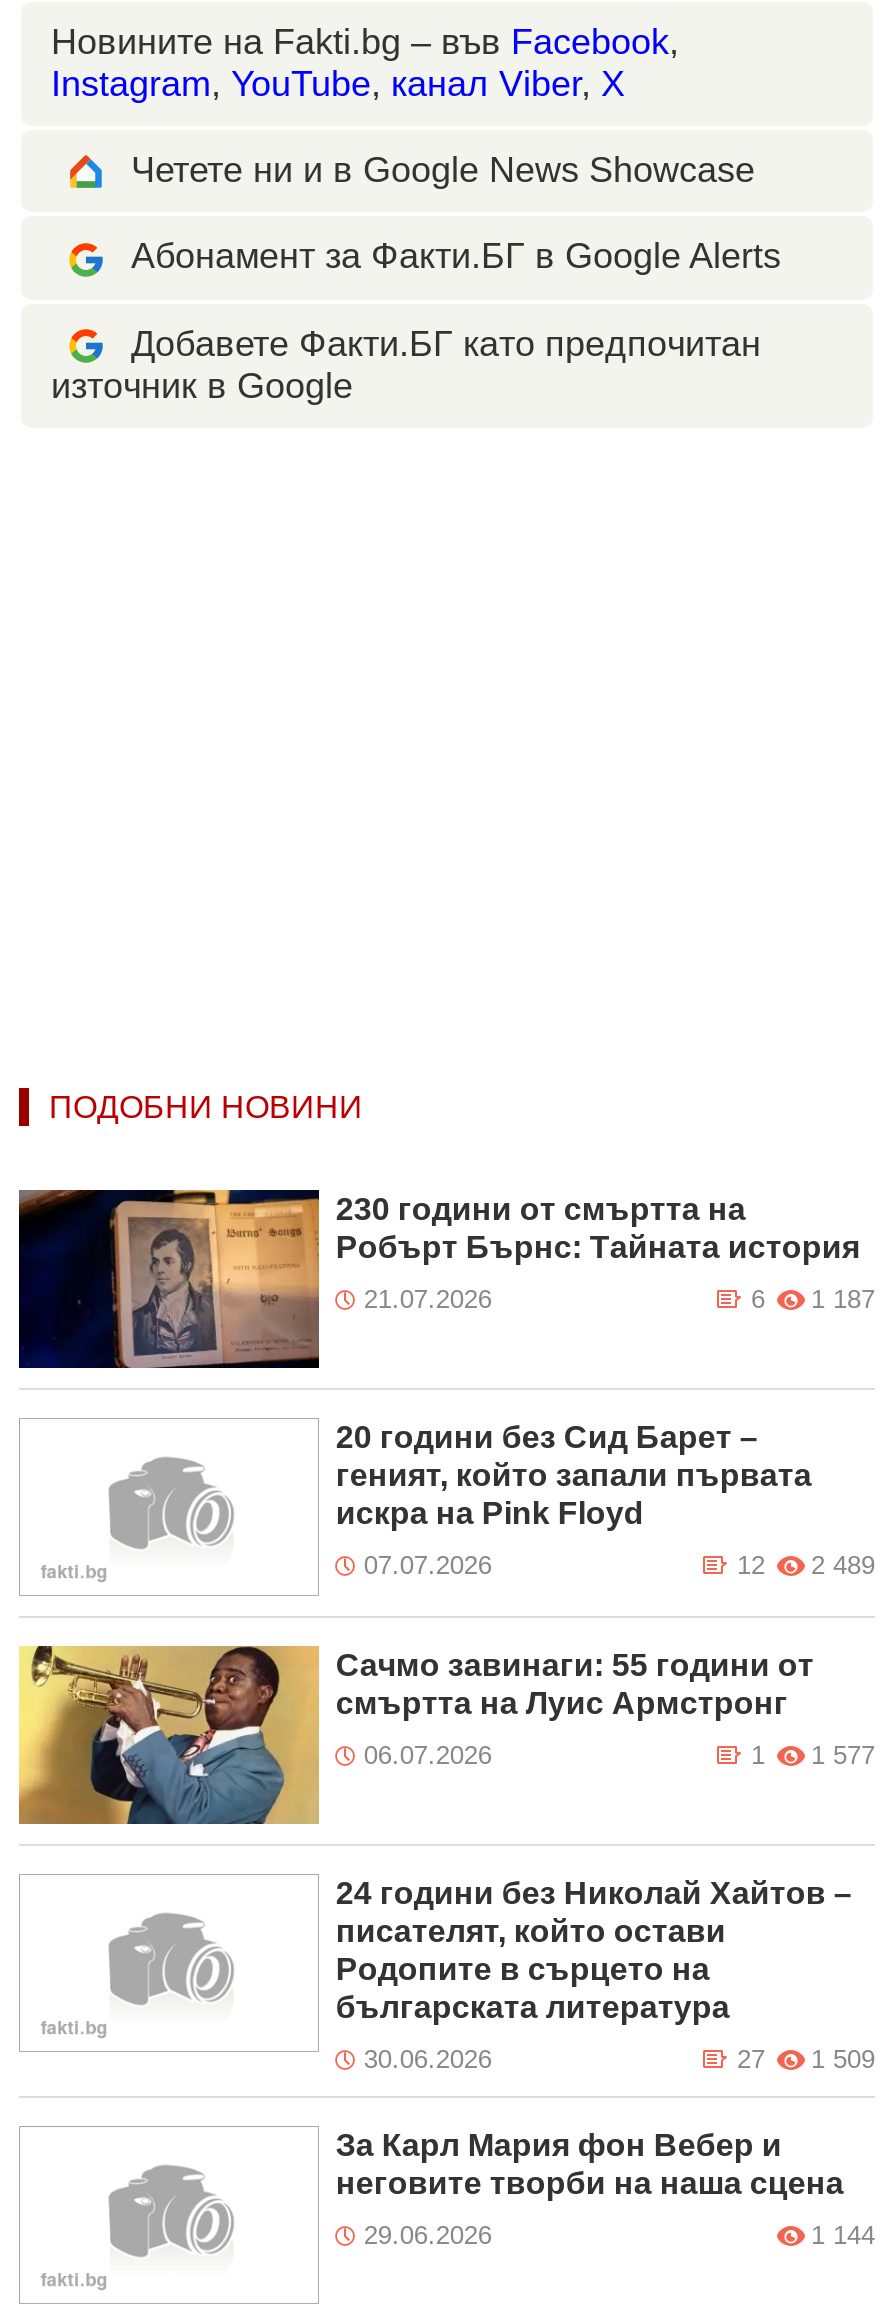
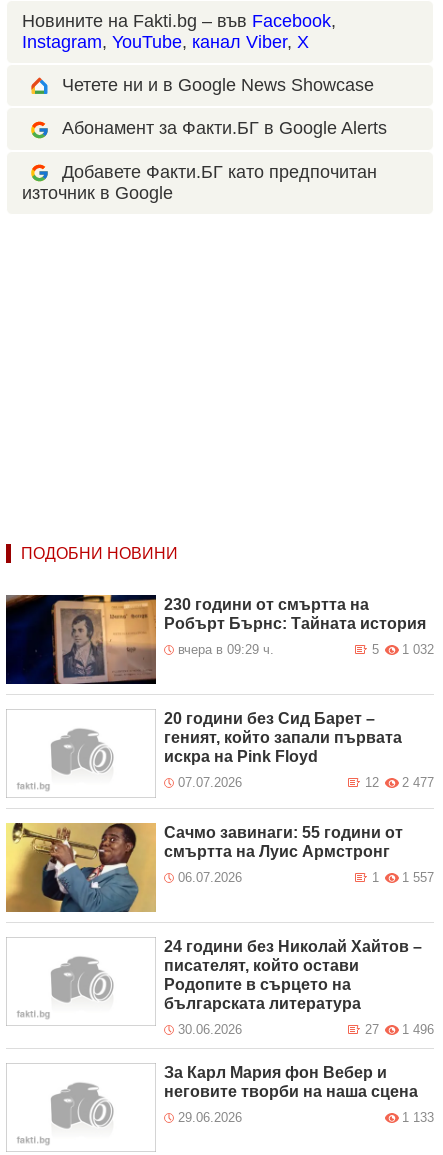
[364,1284,875,1314] 21.07.2026 | 1 187 | 6 -> [178,642,434,657] вчера в 09:29 ч. | 1 032 | 5
[737,1550,875,1580] 12 2 489 -> [365,775,434,790] 12 2 477
[751,1740,875,1770] 1 1 577 -> [372,870,434,885] 1 1 557
[737,2043,875,2073] 27 1 509 -> [365,1022,434,1037] 27 1 496
[811,2219,875,2249] 1 144 -> [402,1110,434,1125] 1 133

